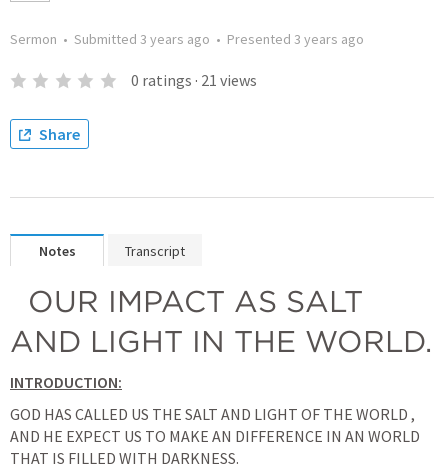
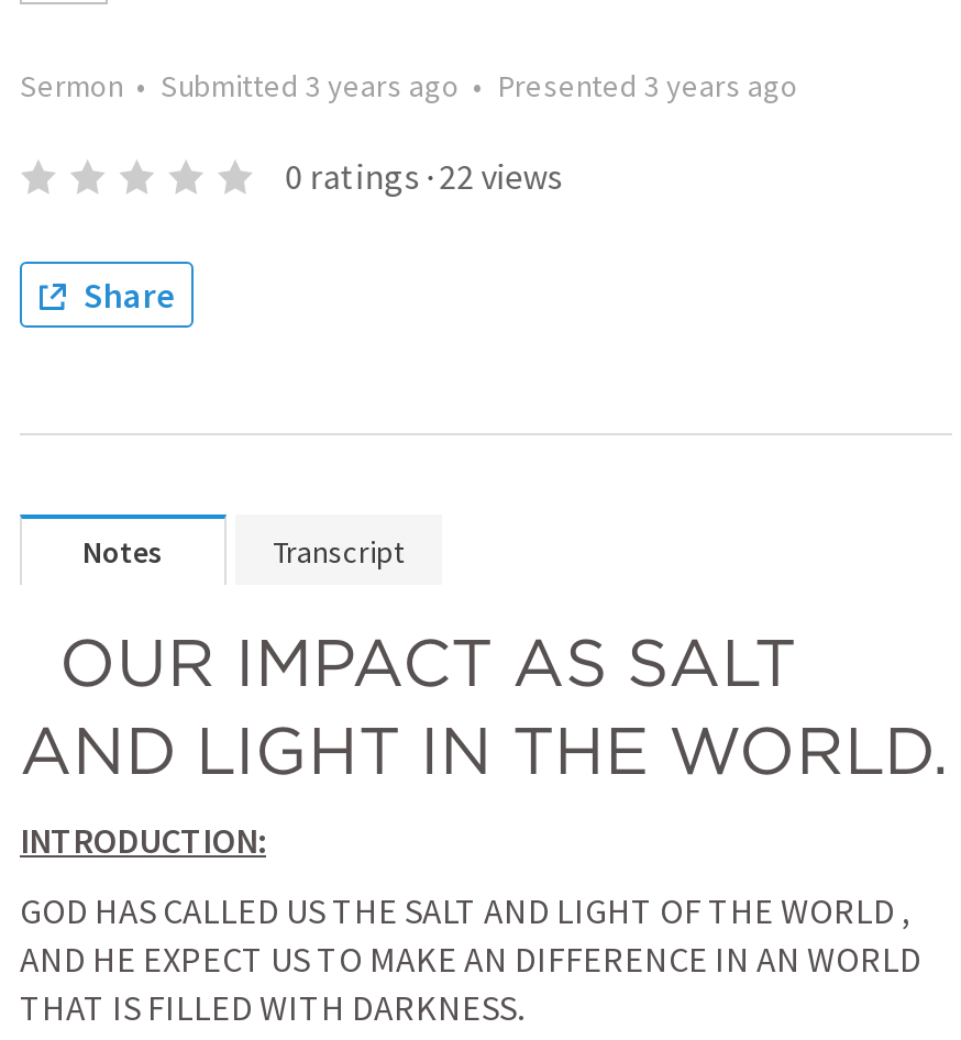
[131,70,257,90] 0 ratings · 21 views -> [285,154,562,198] 0 ratings · 22 views

